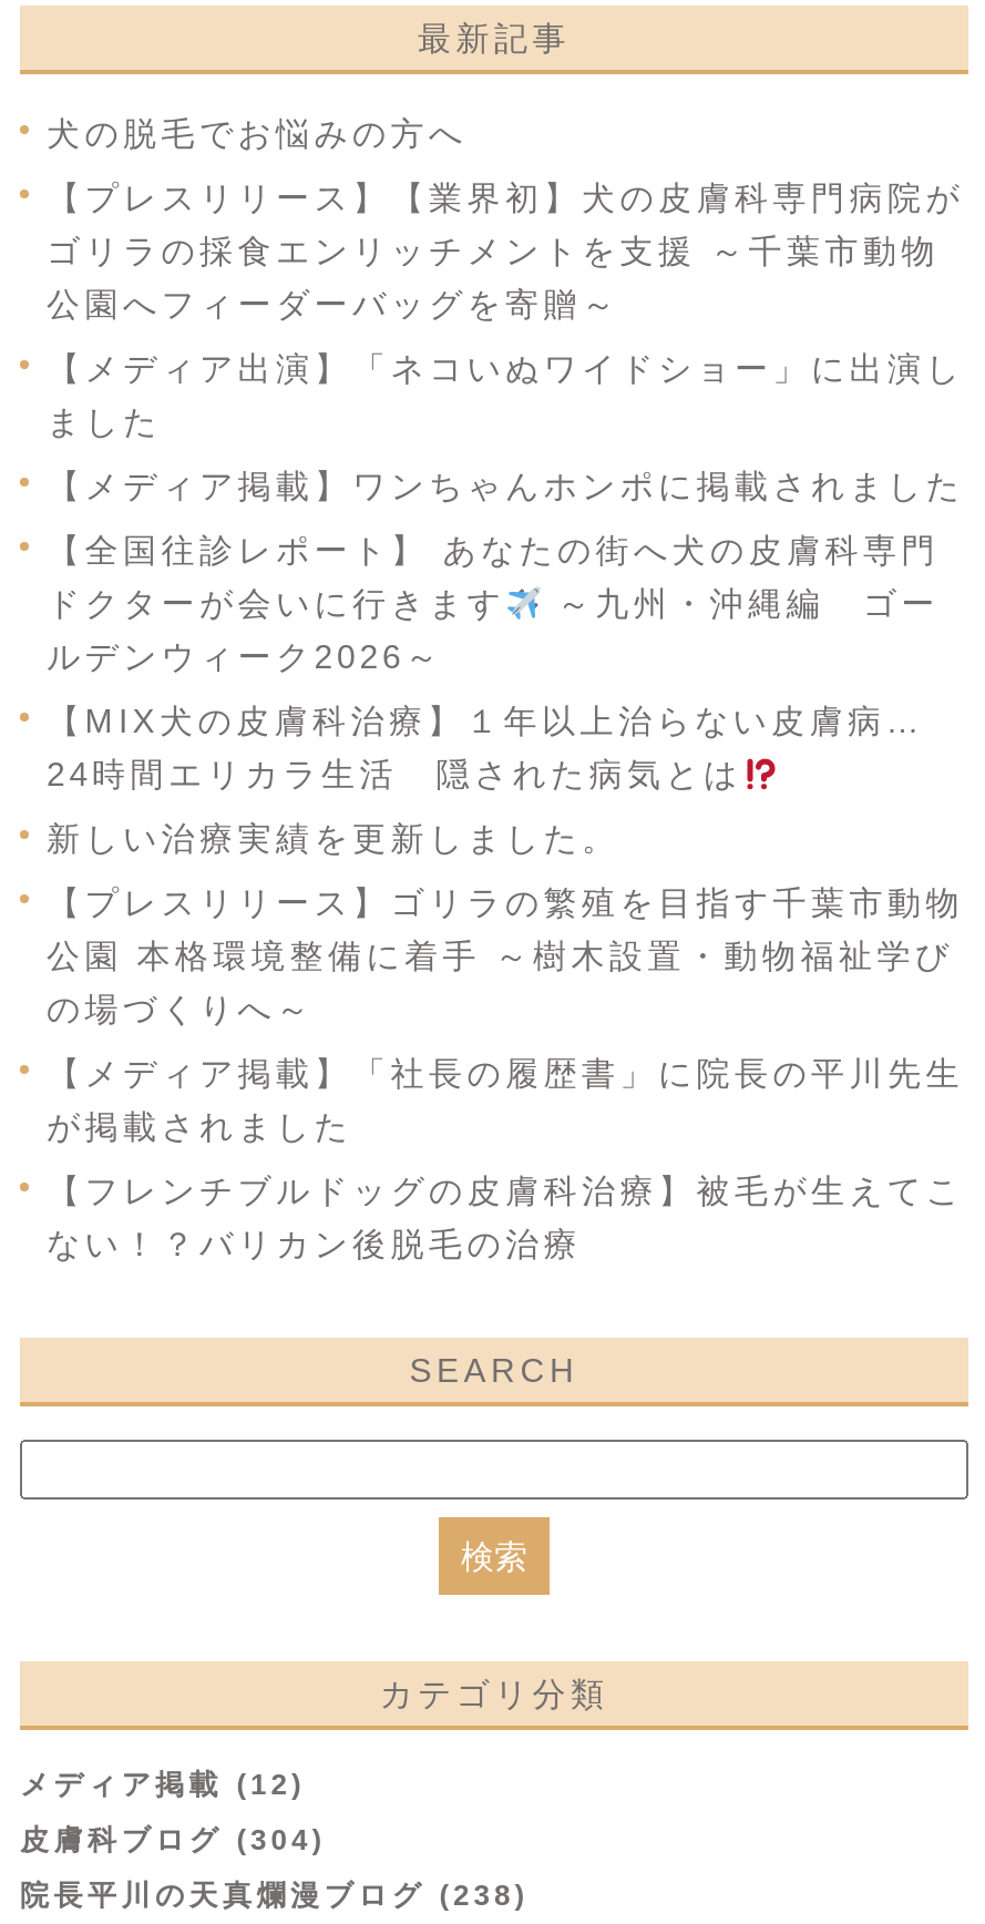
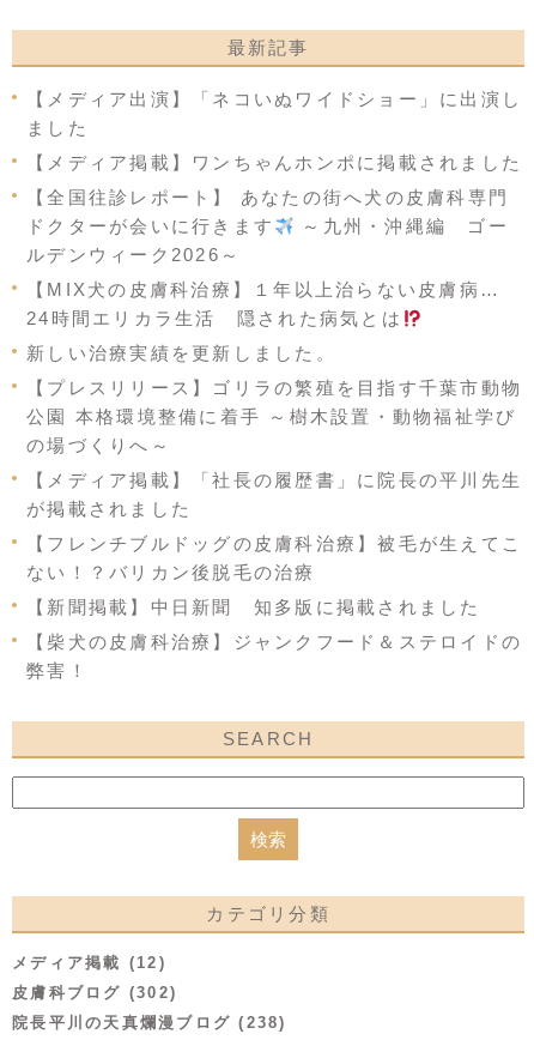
[47,114,964,323] 犬の脱毛でお悩みの方へ | 【プレスリリース】【業界初】犬の皮膚科専門病院が | ゴリラの採食エンリッチメントを支援 ～千葉市動物 | 公園へフィーダーバッグを寄贈～ -> none
moved [47,349,964,1263] -> [26,89,522,582]: 【メディア出演】「ネコいぬワイドショー」に出演し | ました | 【メディア掲載】ワンちゃんホンポに掲載されました | ... | 【フレンチブルドッグの皮膚科治療】被毛が生えてこ | ない！？バリカン後脱毛の治療
none -> [26,597,522,681] 【新聞掲載】中日新聞 知多版に掲載されました | 【柴犬の皮膚科治療】ジャンクフード＆ステロイドの | 弊害！
[20,1823,326,1857] 皮膚科ブログ (304) -> [12,984,177,1002] 皮膚科ブログ (302)

